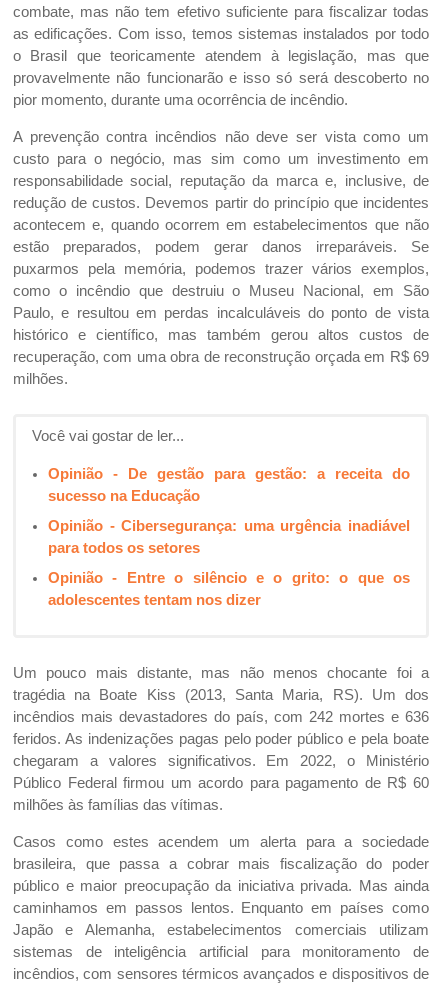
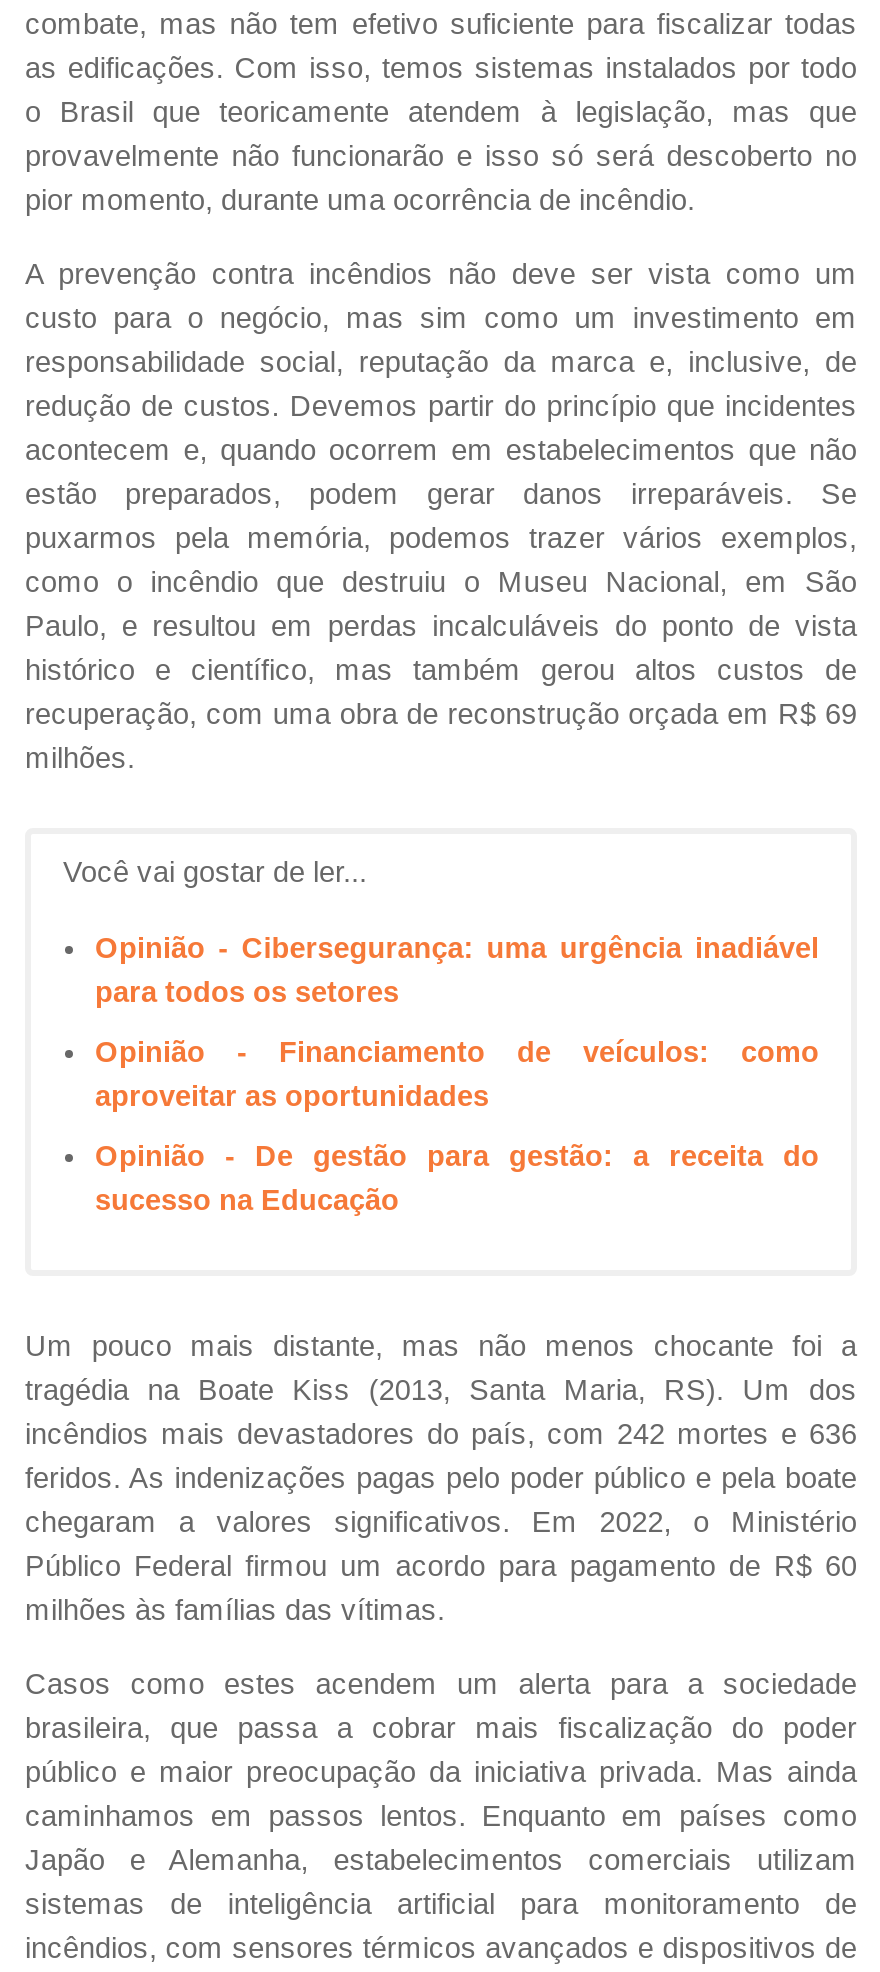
none -> [95,1036,819,1112] Opinião - Financiamento de veículos: como | aproveitar as oportunidades
moved [48,466,410,504] -> [95,1140,819,1216]: Opinião - De gestão para gestão: a receita do | sucesso na Educação
moved [48,518,410,556] -> [95,932,819,1008]: Opinião - Cibersegurança: uma urgência inadiável | para todos os setores
[48,570,410,608] Opinião - Entre o silêncio e o grito: o que os | adolescentes tentam nos dizer -> none

